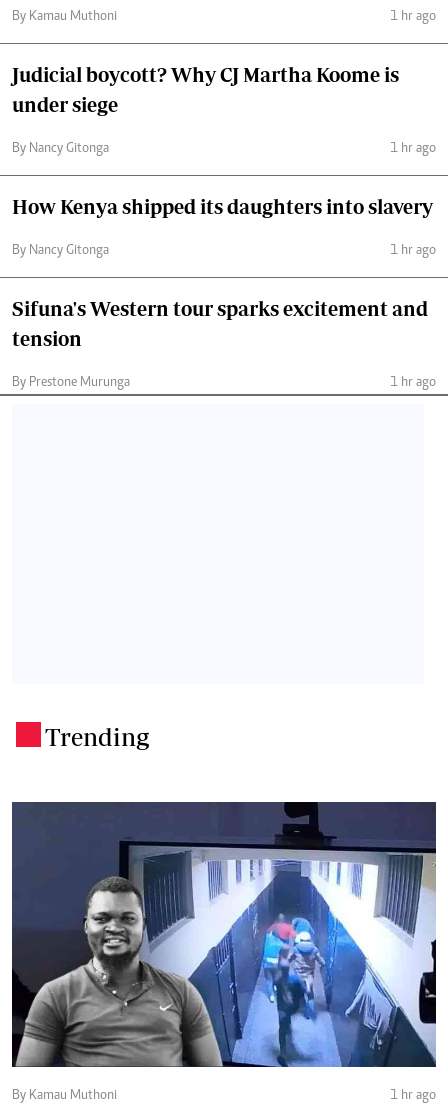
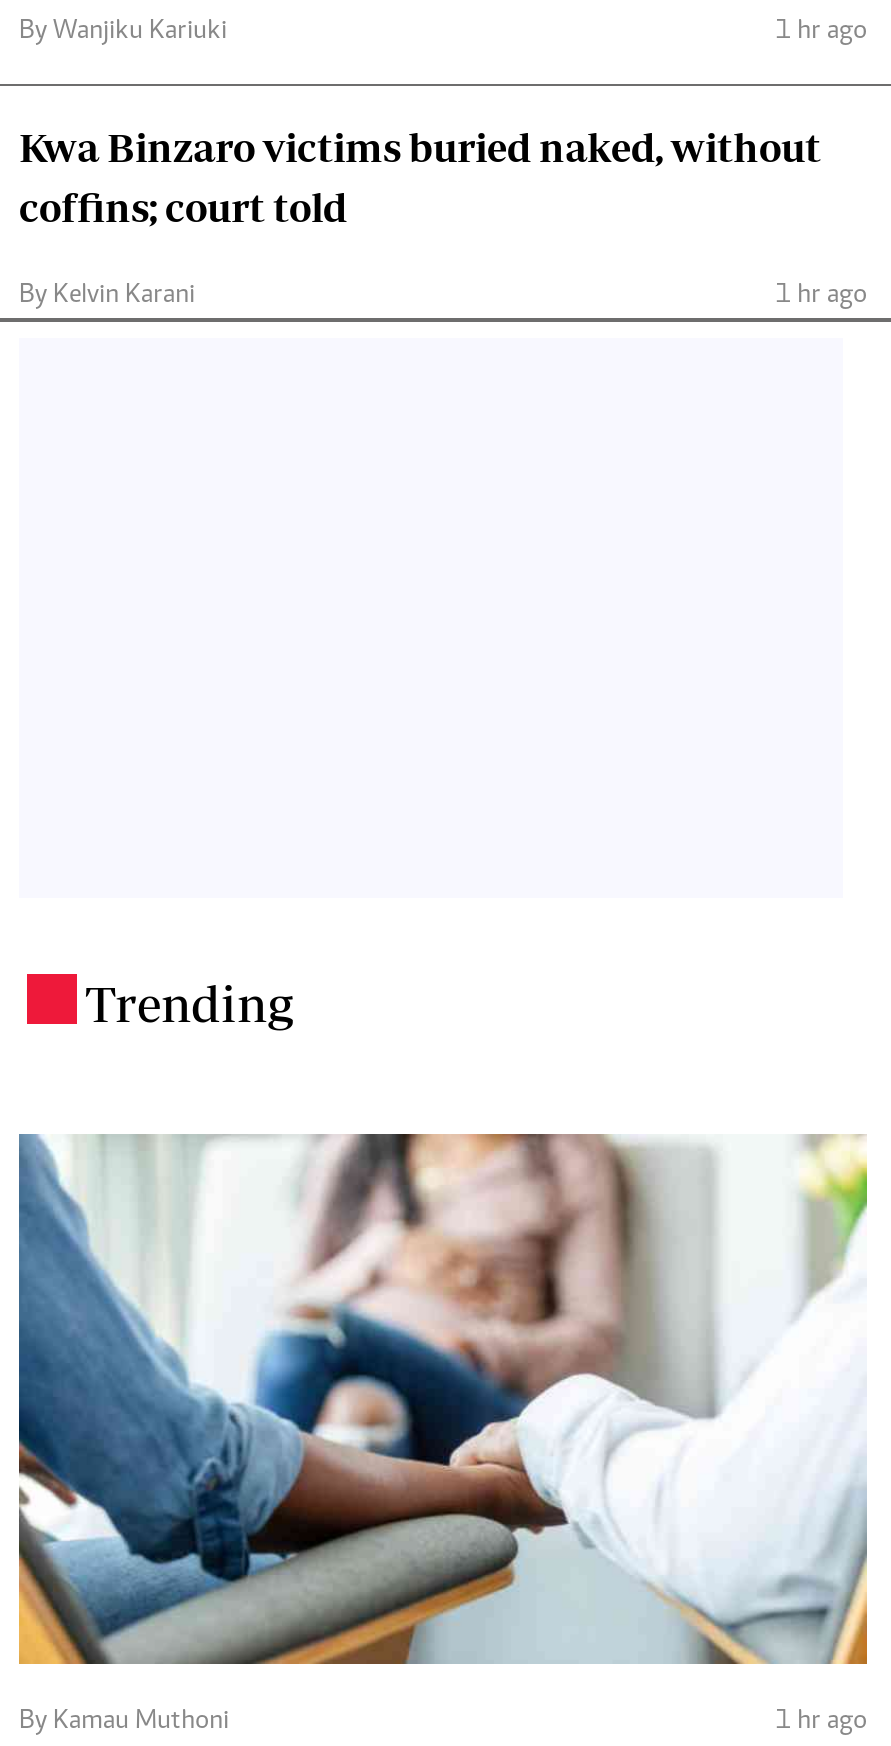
[12,10,117,24] By Kamau Muthoni -> [19,17,227,45] By Wanjiku Kariuki
[12,63,436,390] Judicial boycott? Why CJ Martha Koome is | under siege | By Nancy Gitonga | 1 hr ago | How Kenya shipped its daughters into slavery | By Nancy Gitonga | 1 hr ago | Sifuna's Western tour sparks excitement and | tension | By Prestone Murunga -> [19,123,821,309] Kwa Binzaro victims buried naked, without | coffins; court told | By Kelvin Karani
[11,801,437,1068] [image] -> [17,1133,869,1665] [image]

